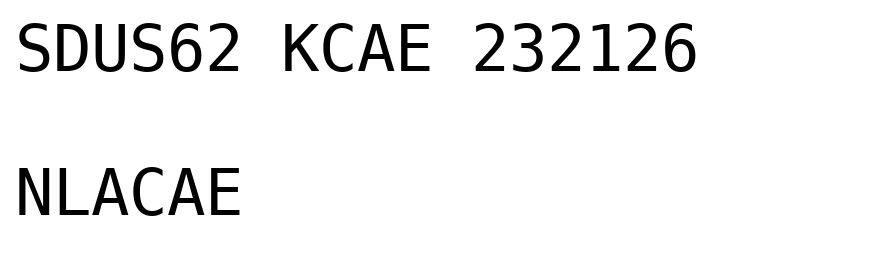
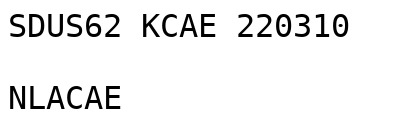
[15,13,699,85] SDUS62 KCAE 232126 -> [8,8,350,44] SDUS62 KCAE 220310

